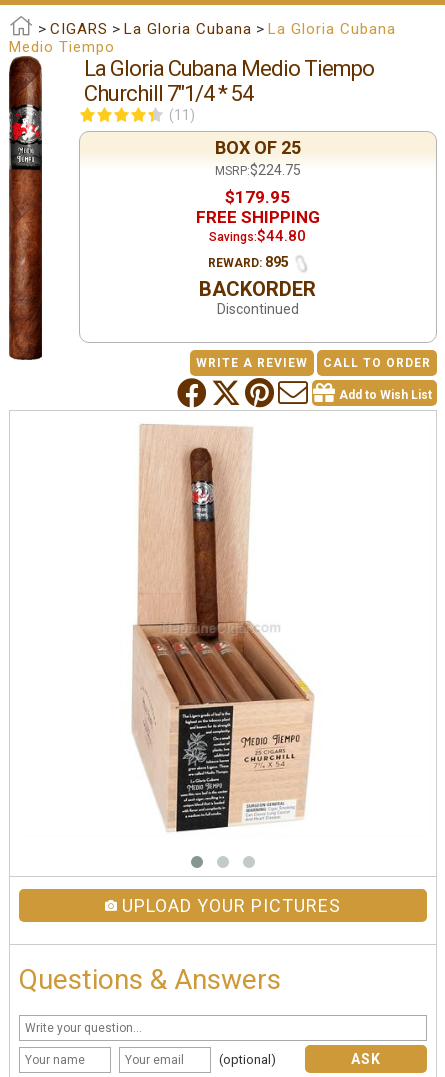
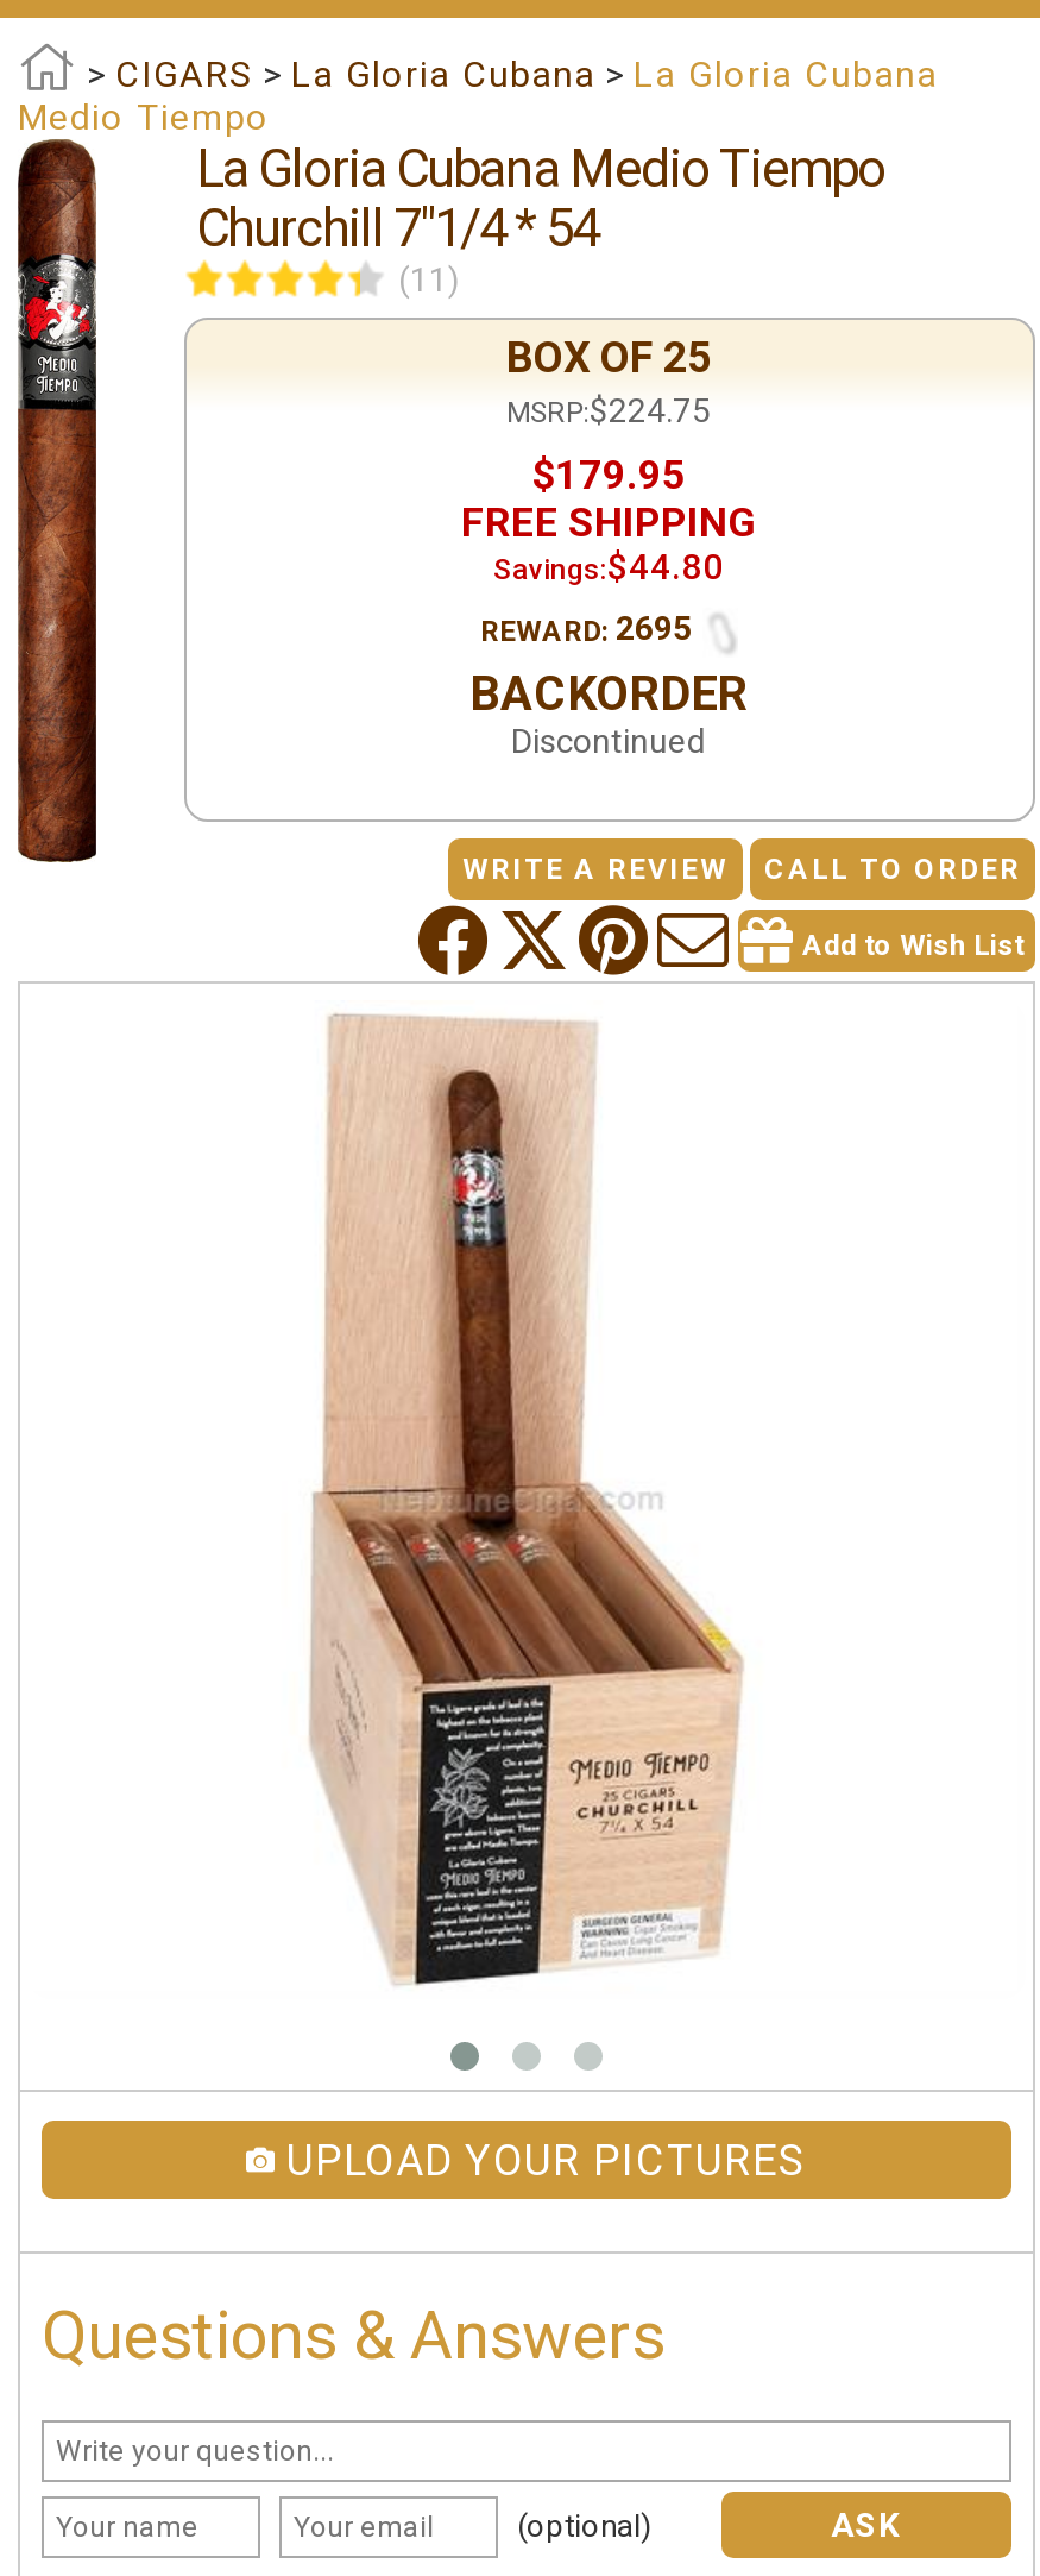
[207,254,288,270] REWARD: 895 -> [480,609,692,647] REWARD: 2695

